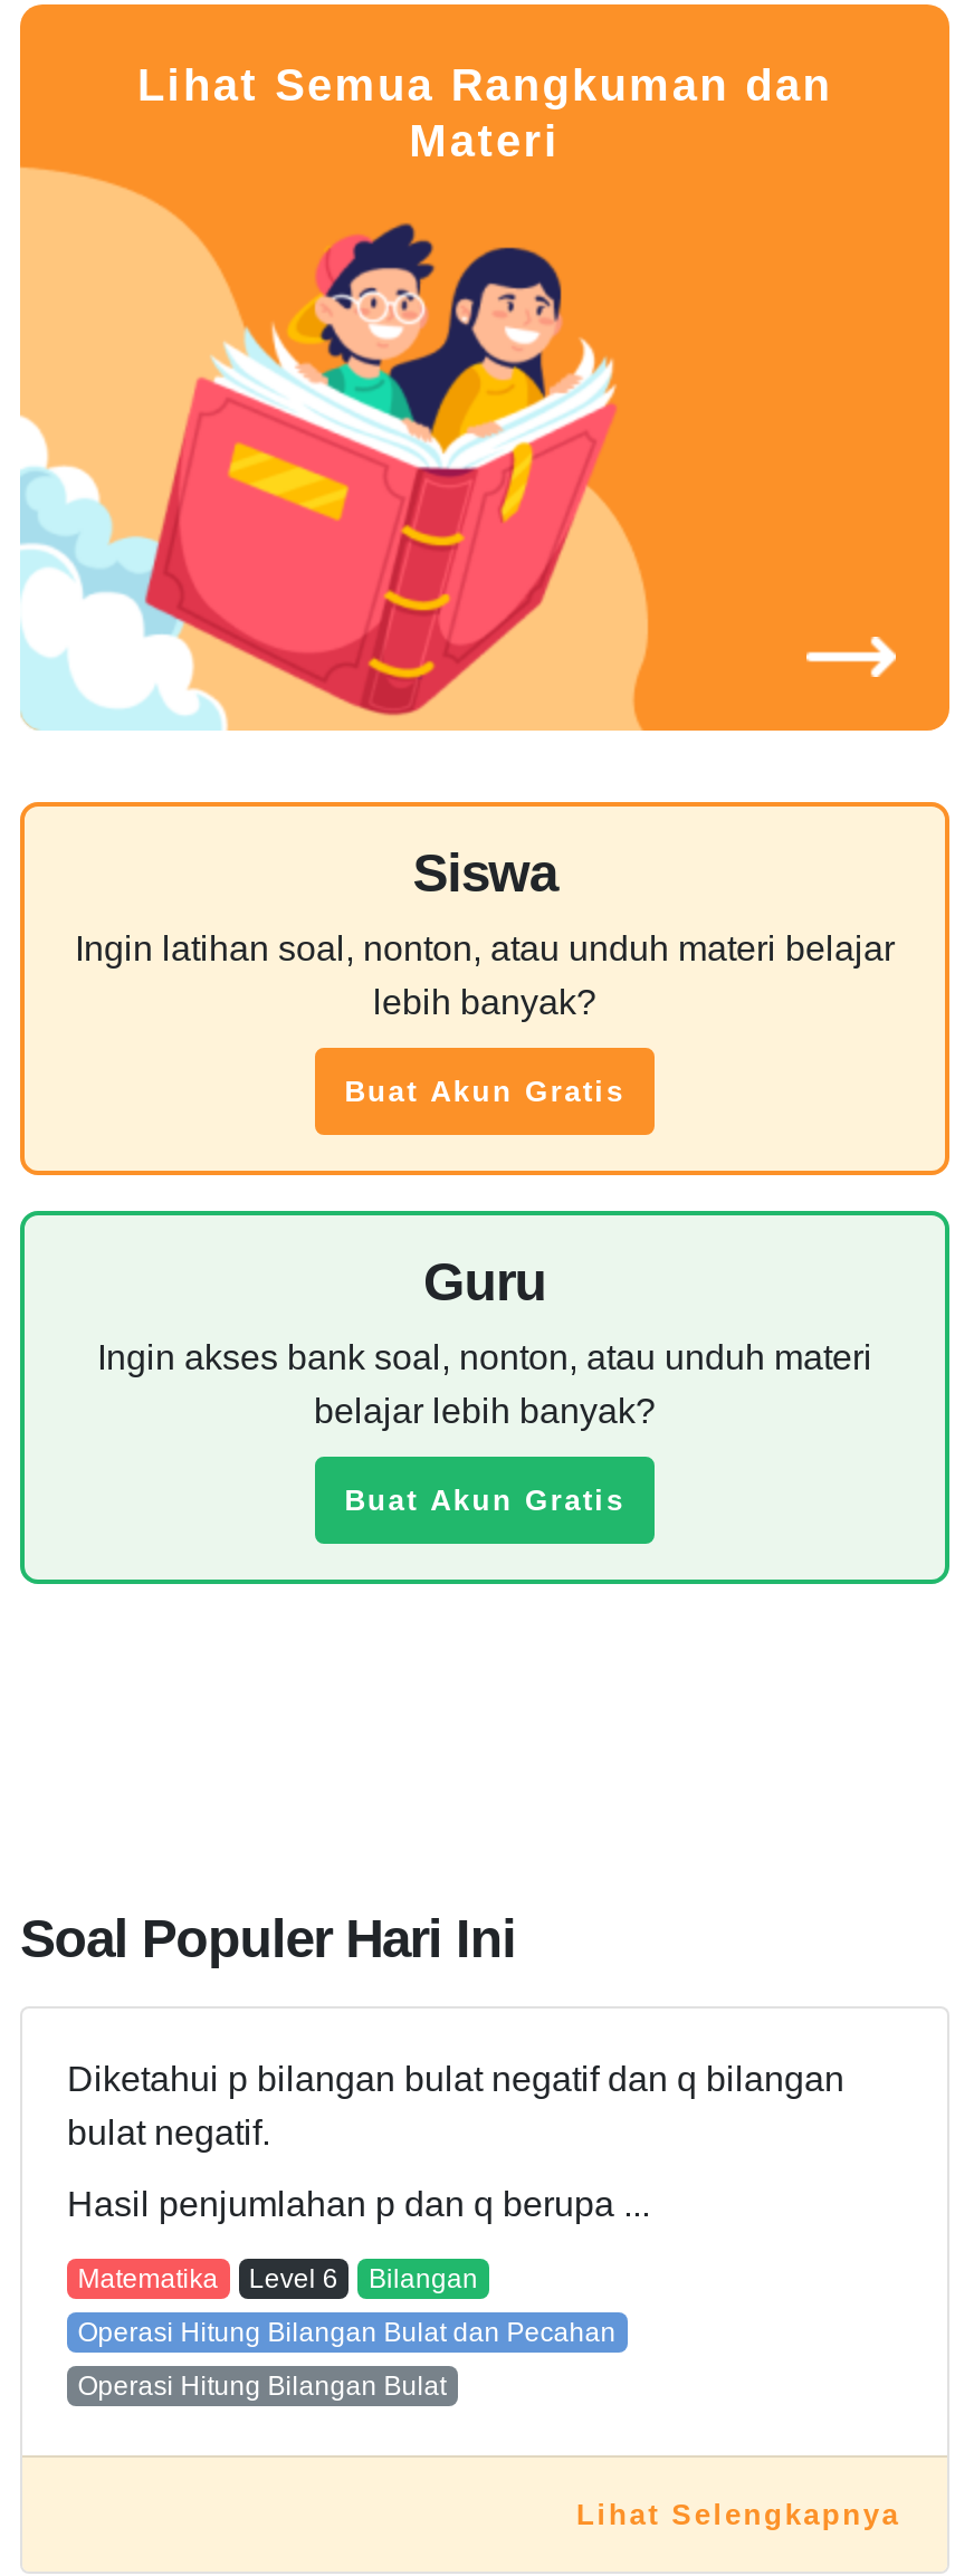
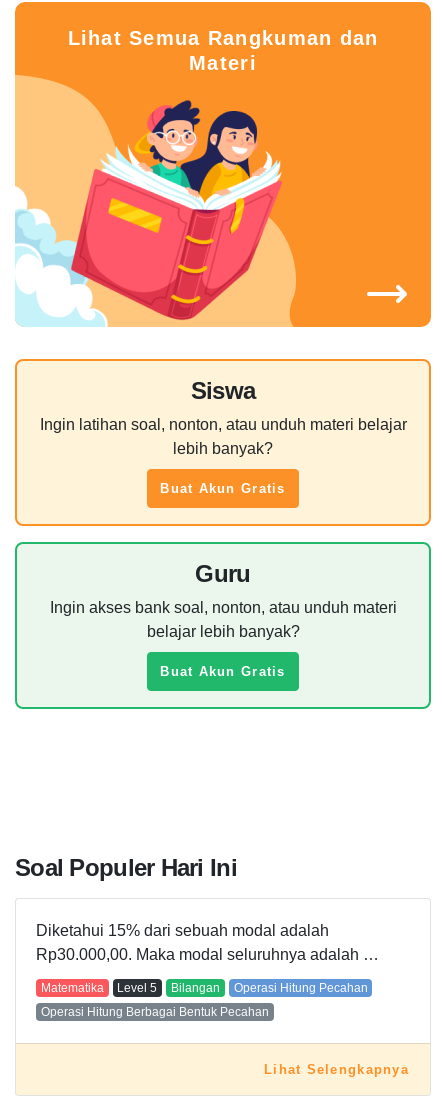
[67,2059,844,2222] Diketahui p bilangan bulat negatif dan q bilangan | bulat negatif. | Hasil penjumlahan p dan q berupa ... -> [36,921,379,962] Diketahui 15% dari sebuah modal adalah | Rp30.000,00. Maka modal seluruhnya adalah …
[249,2262,338,2293] Level 6 -> [117,980,157,994] Level 5
[78,2316,616,2347] Operasi Hitung Bilangan Bulat dan Pecahan -> [234,980,368,994] Operasi Hitung Pecahan
[78,2369,446,2401] Operasi Hitung Bilangan Bulat -> [41,1004,269,1018] Operasi Hitung Berbagai Bentuk Pecahan

